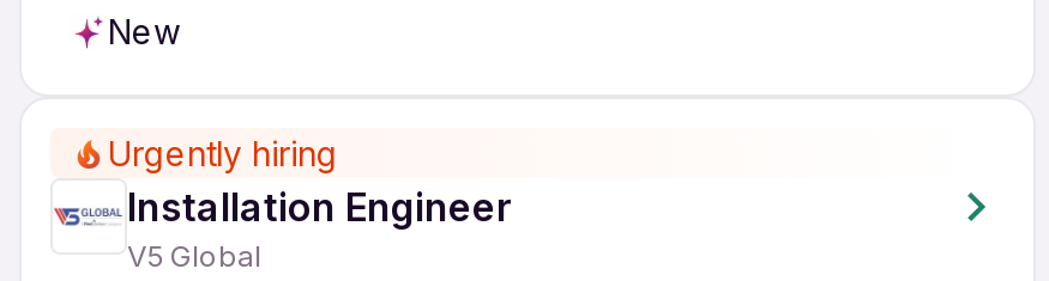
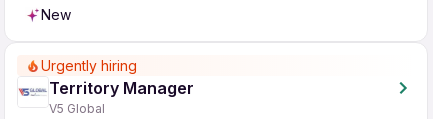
[127,183,513,231] Installation Engineer -> [49,78,194,98] Territory Manager

